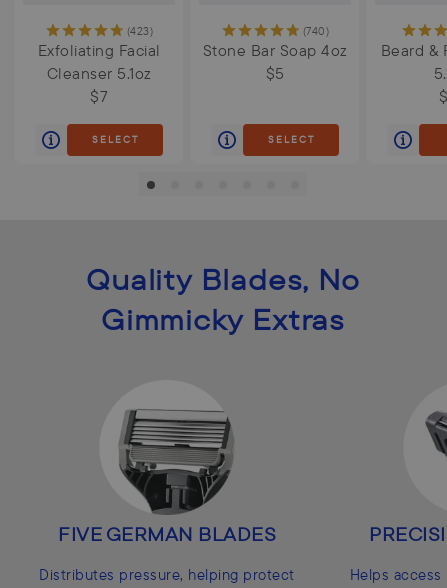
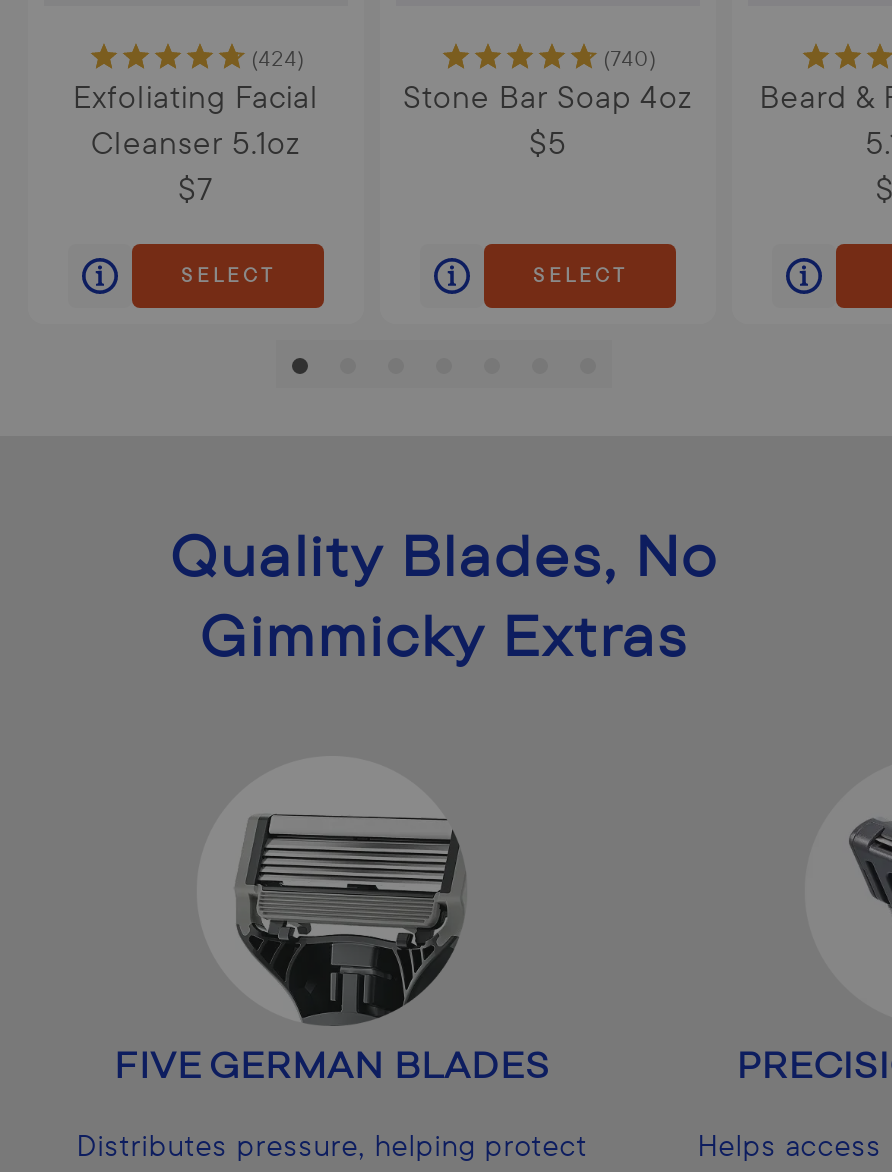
[127,24,153,38] (423) -> [252,44,304,72] (424)

